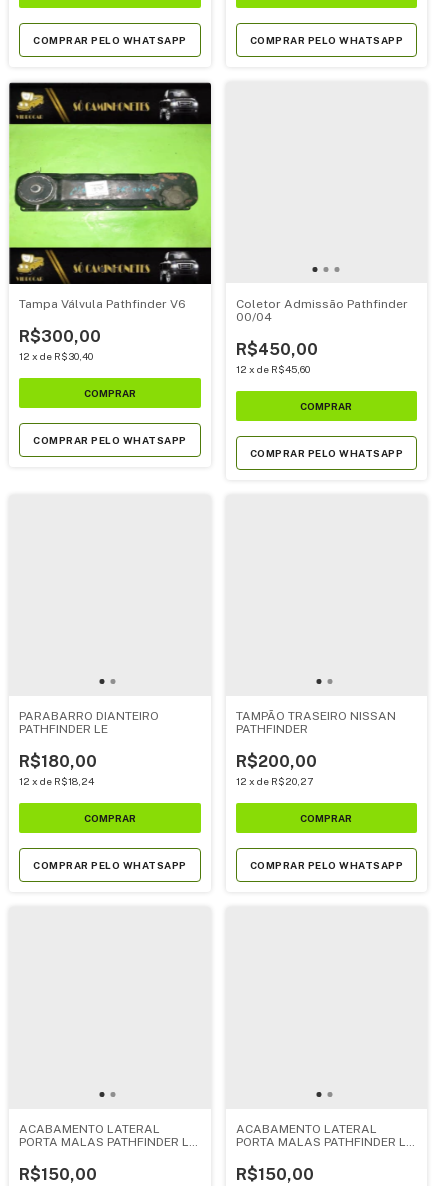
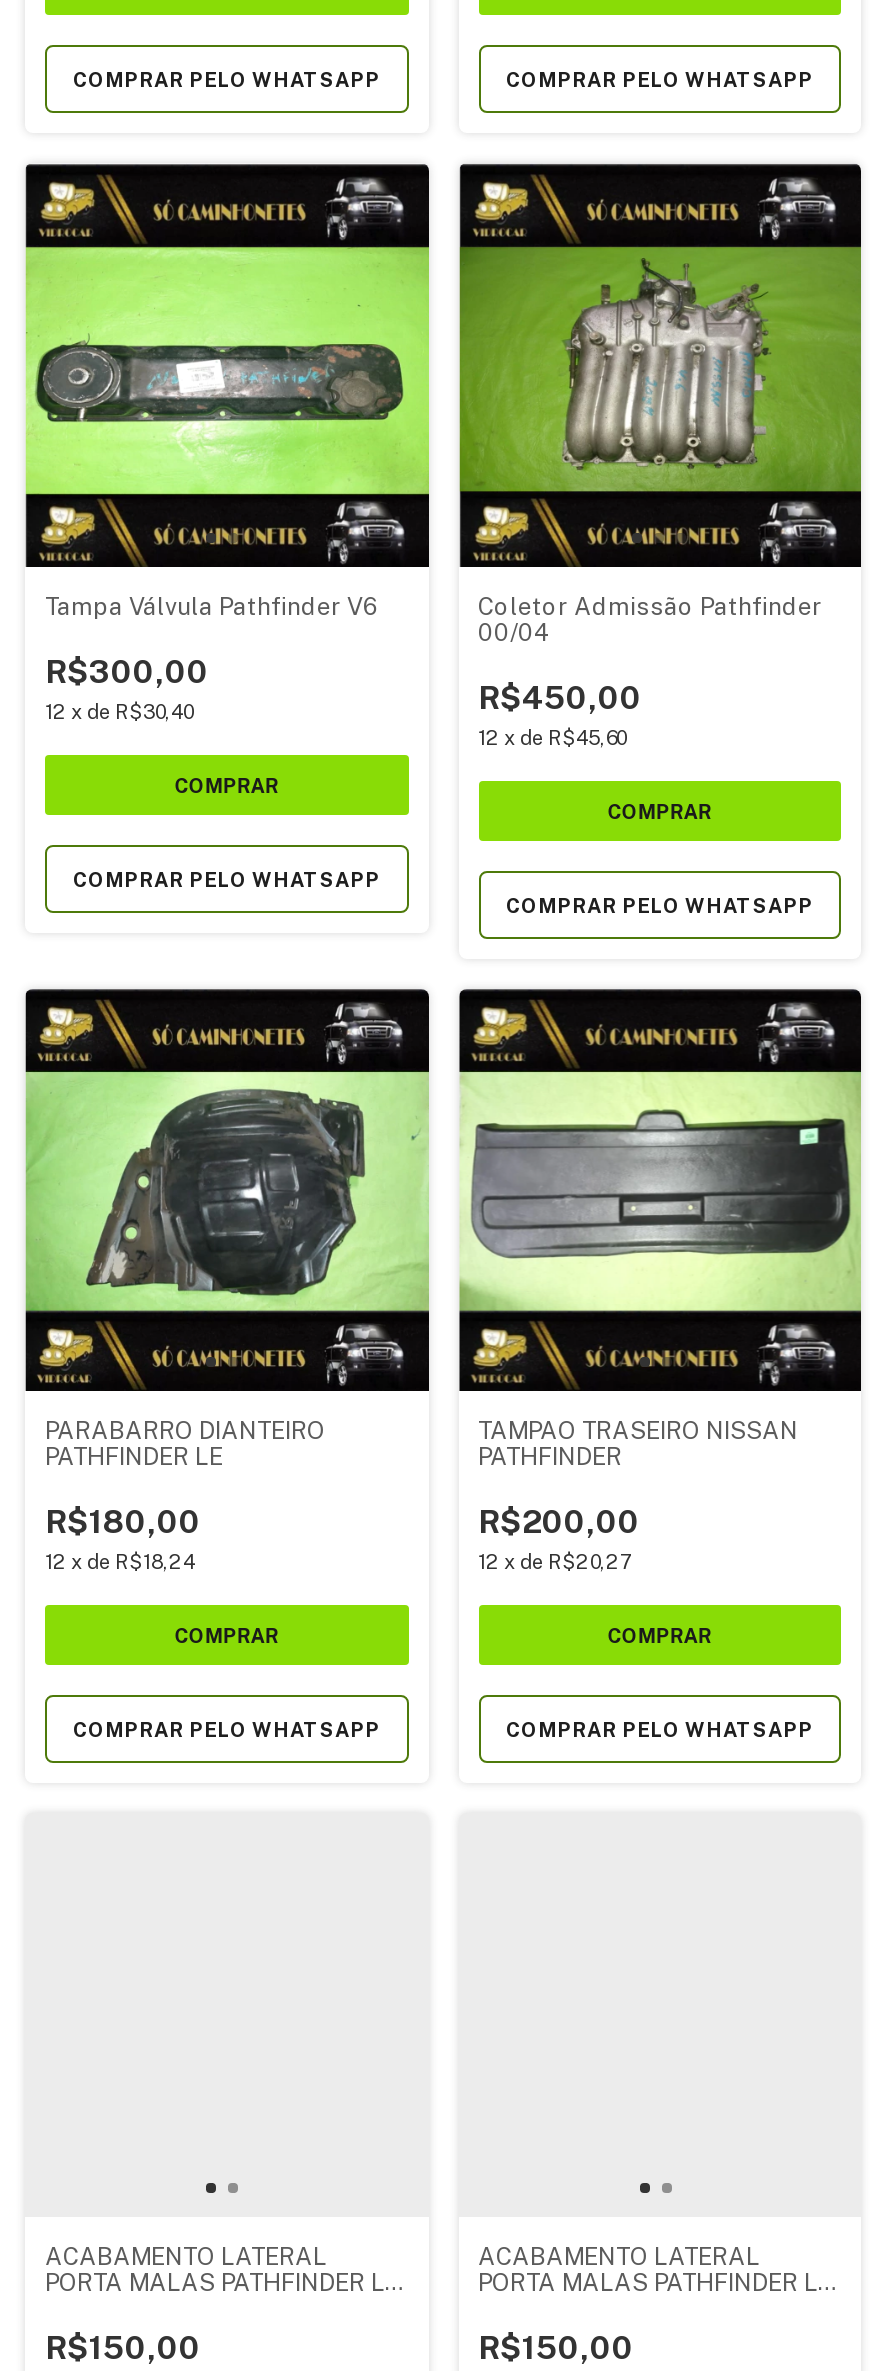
none -> [457,163,863,569] [image]
none -> [23,987,431,1393] [image]
none -> [457,987,863,1393] [image]

